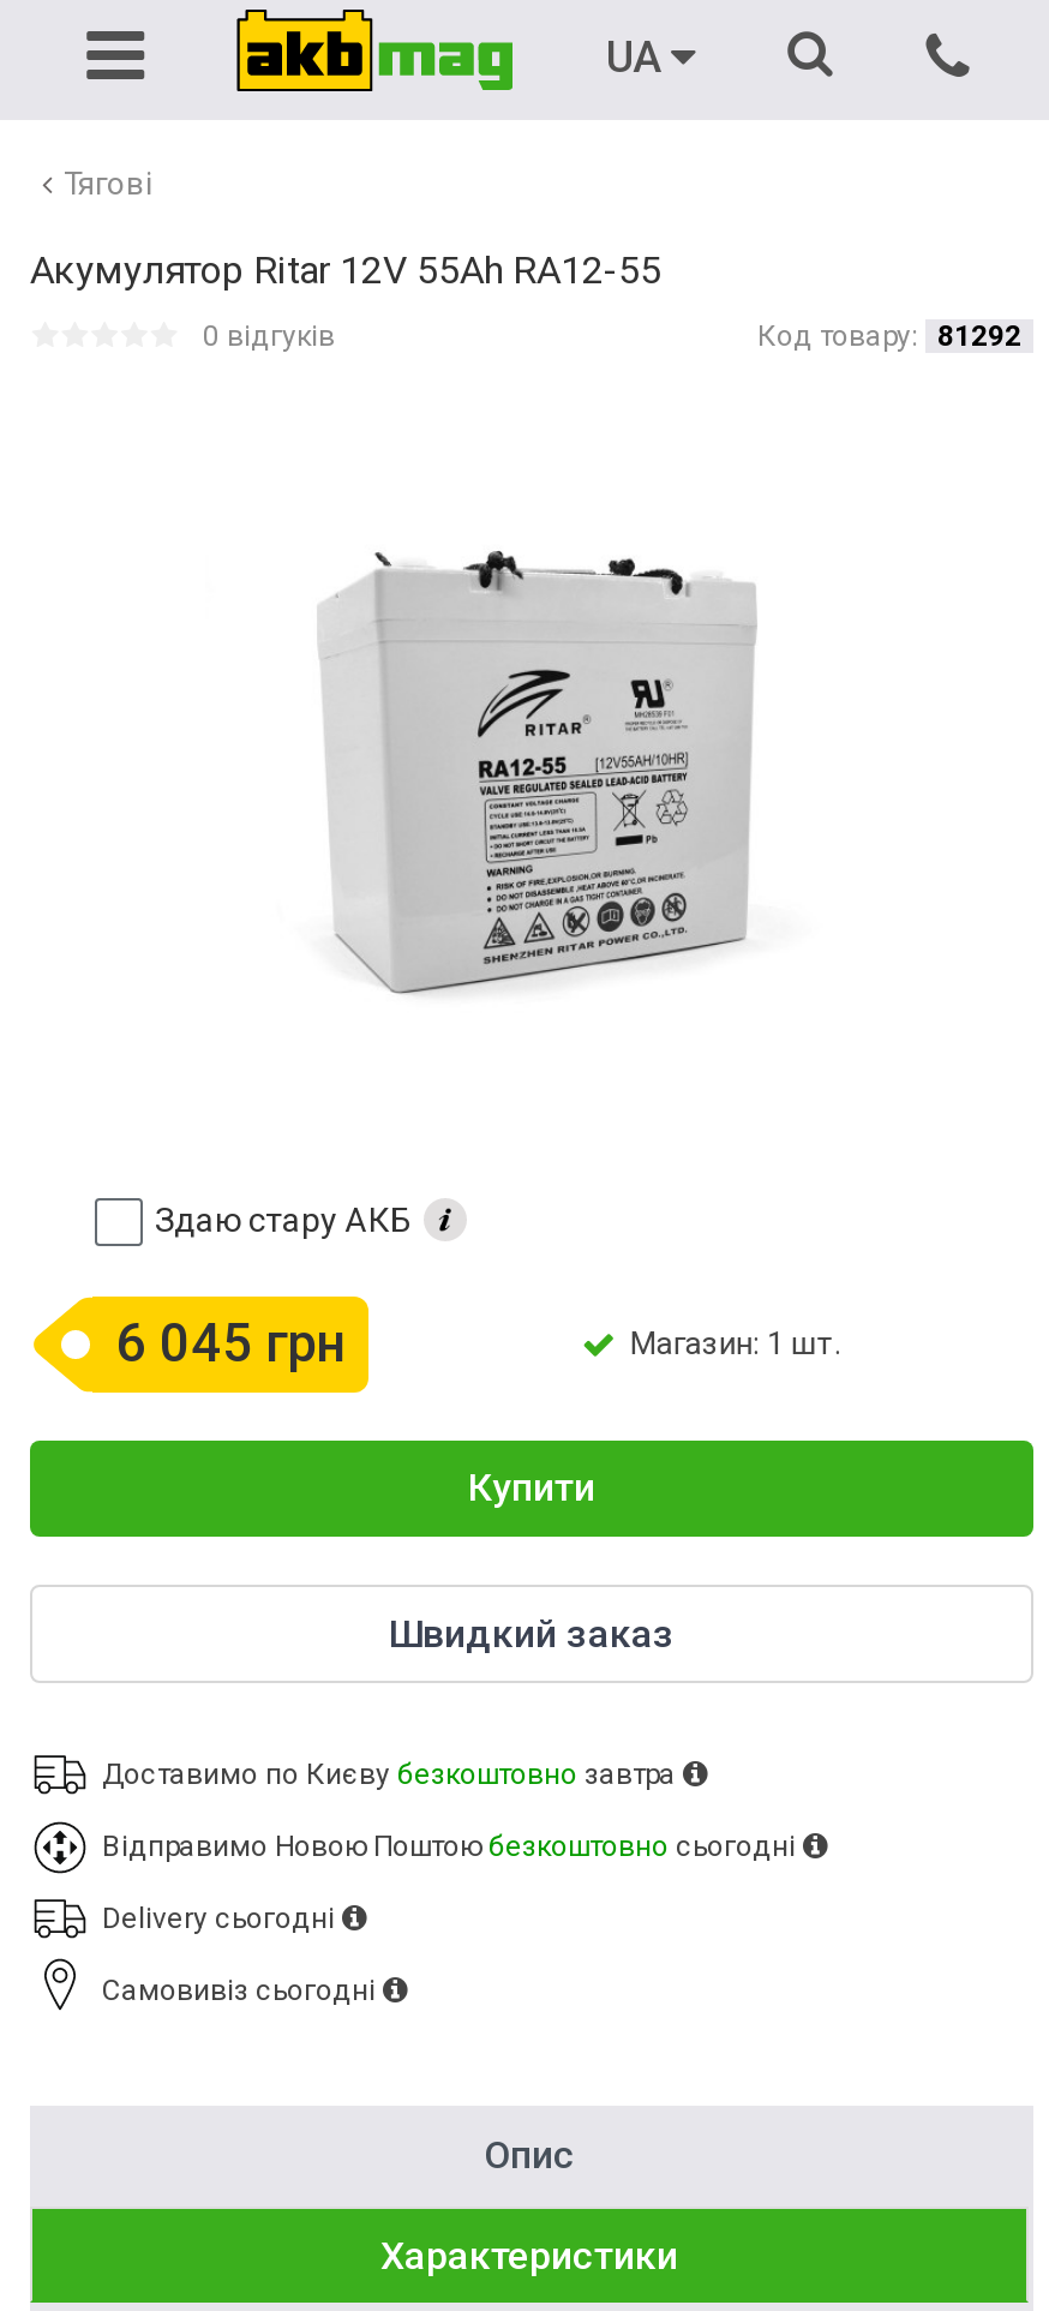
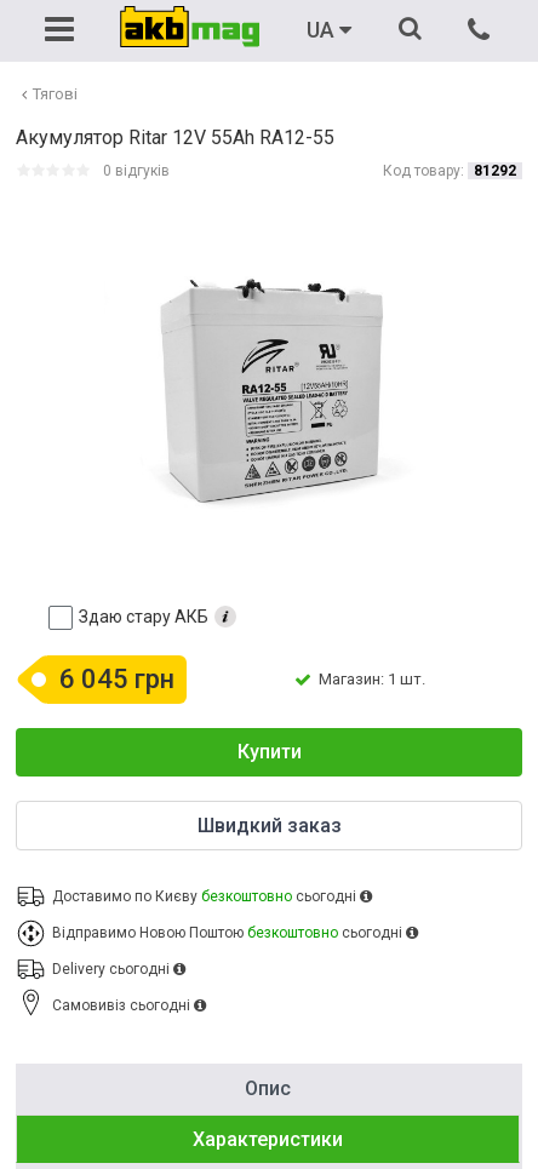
[102,1756,676,1790] Доставимо по Києву безкоштовно завтра -> [52,887,356,904] Доставимо по Києву безкоштовно сьогодні

